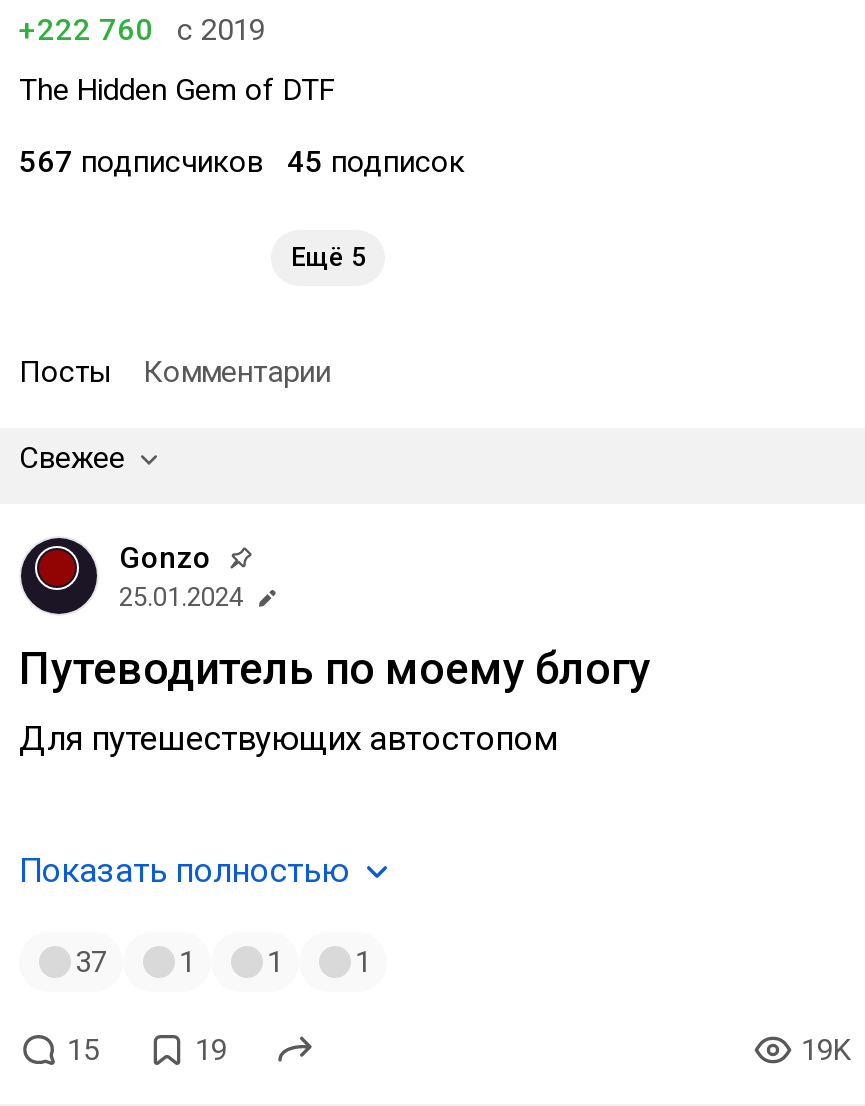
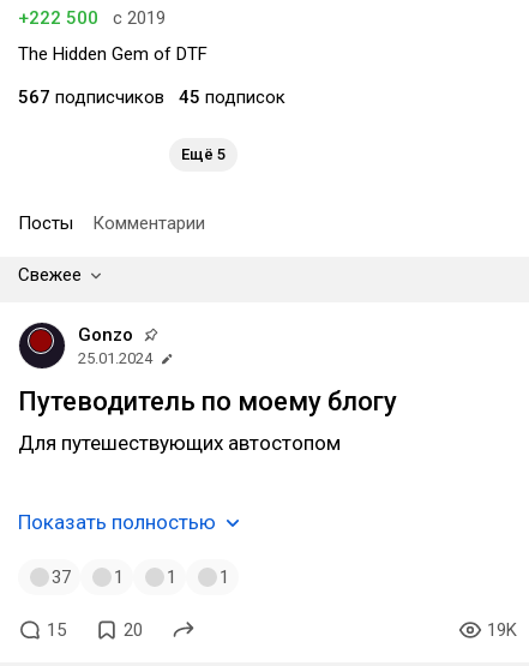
[19,12,265,48] +222 760 с 2019 -> [18,7,166,29] +222 500 с 2019
[195,1032,227,1068] 19 -> [124,619,143,641] 20

